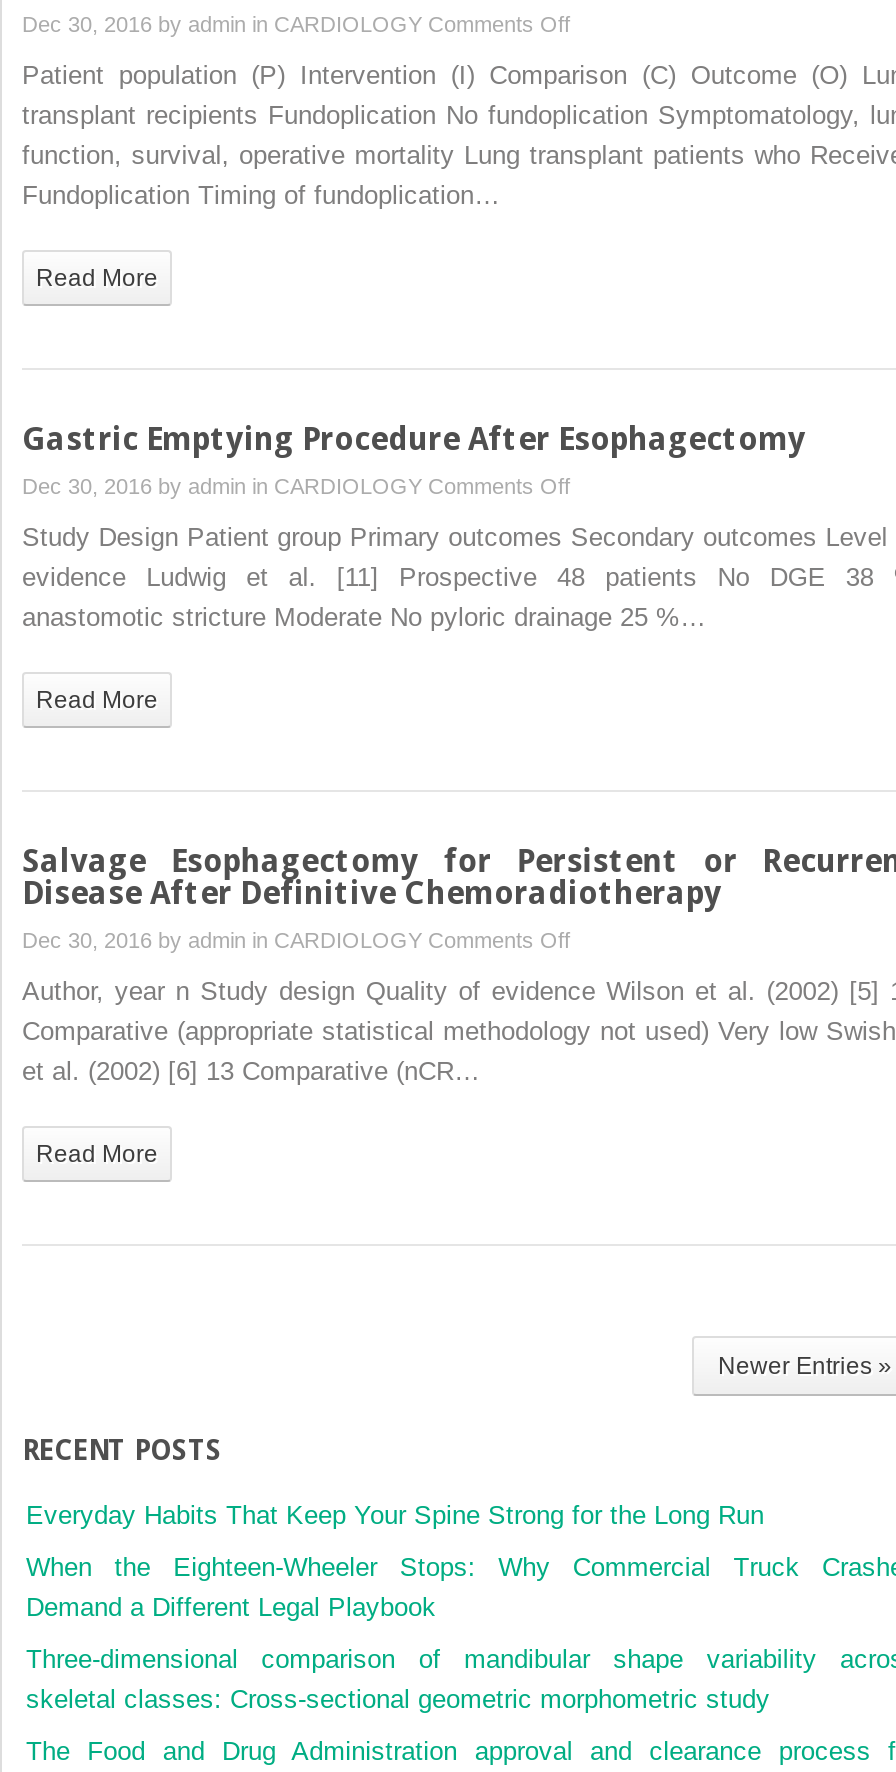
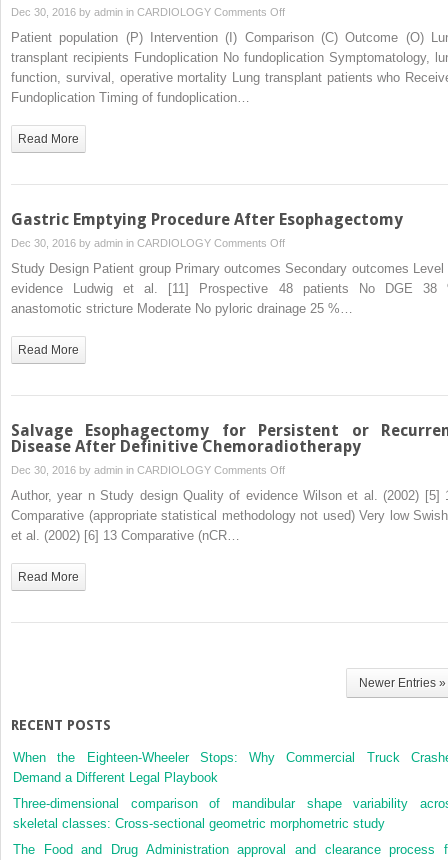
[26,1500,772,1530] Everyday Habits That Keep Your Spine Strong for the Long Run -> none

